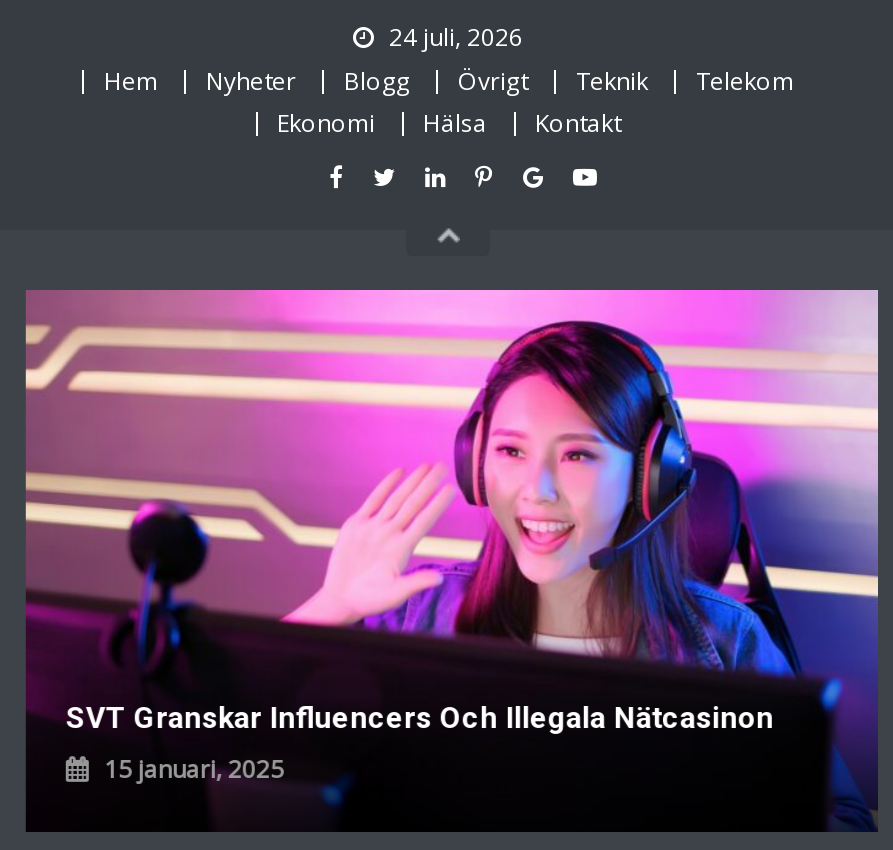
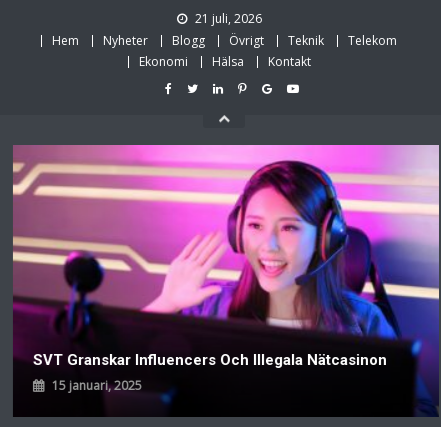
[389,20,523,54] 24 juli, 2026 -> [194,10,261,27] 21 juli, 2026

